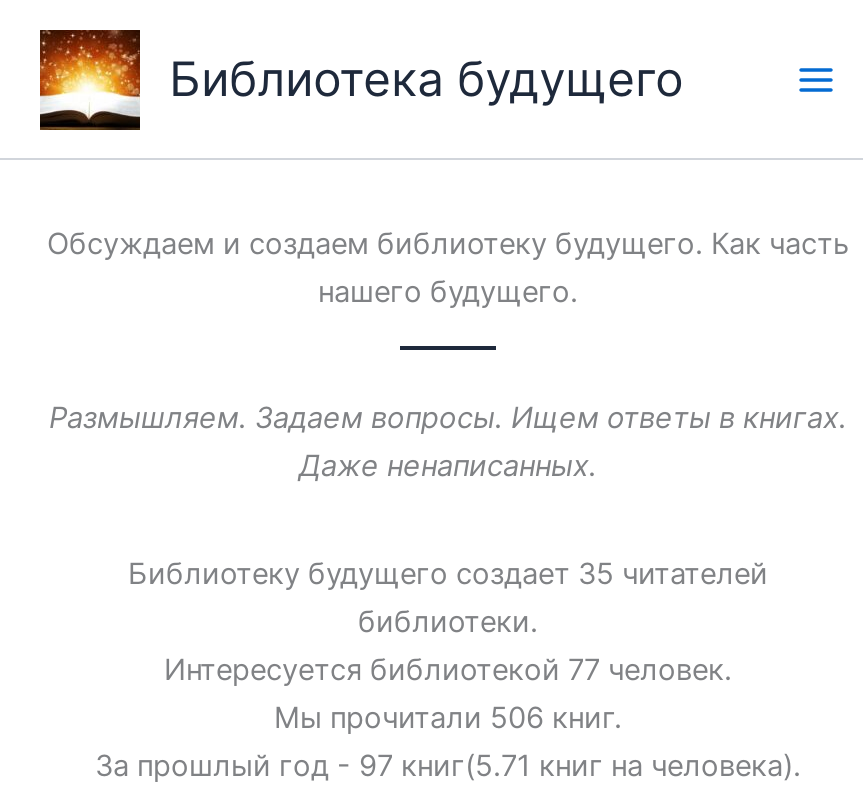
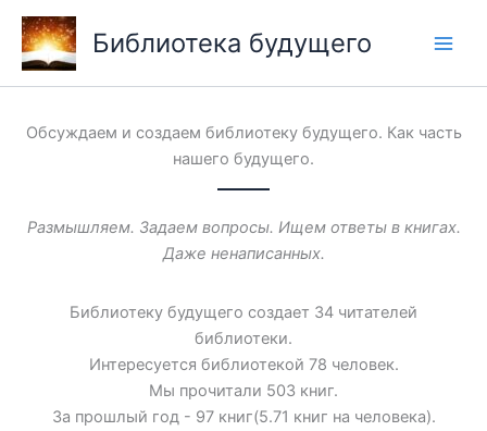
[128,556,768,592] Библиотеку будущего создает 35 читателей -> [70,303,417,322] Библиотеку будущего создает 34 читателей
[164,652,732,688] Интересуется библиотекой 77 человек. -> [89,355,398,375] Интересуется библиотекой 78 человек.
[274,700,622,736] Мы прочитали 506 книг. -> [149,381,338,401] Мы прочитали 503 книг.

